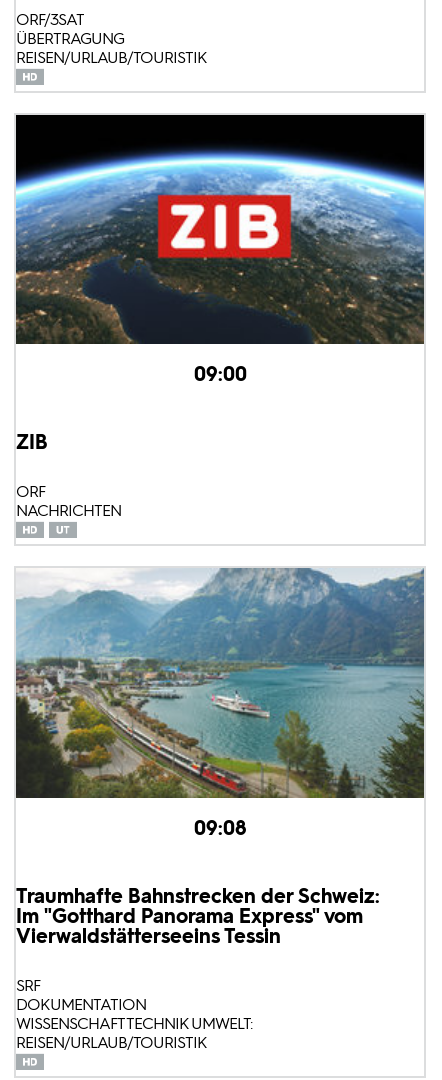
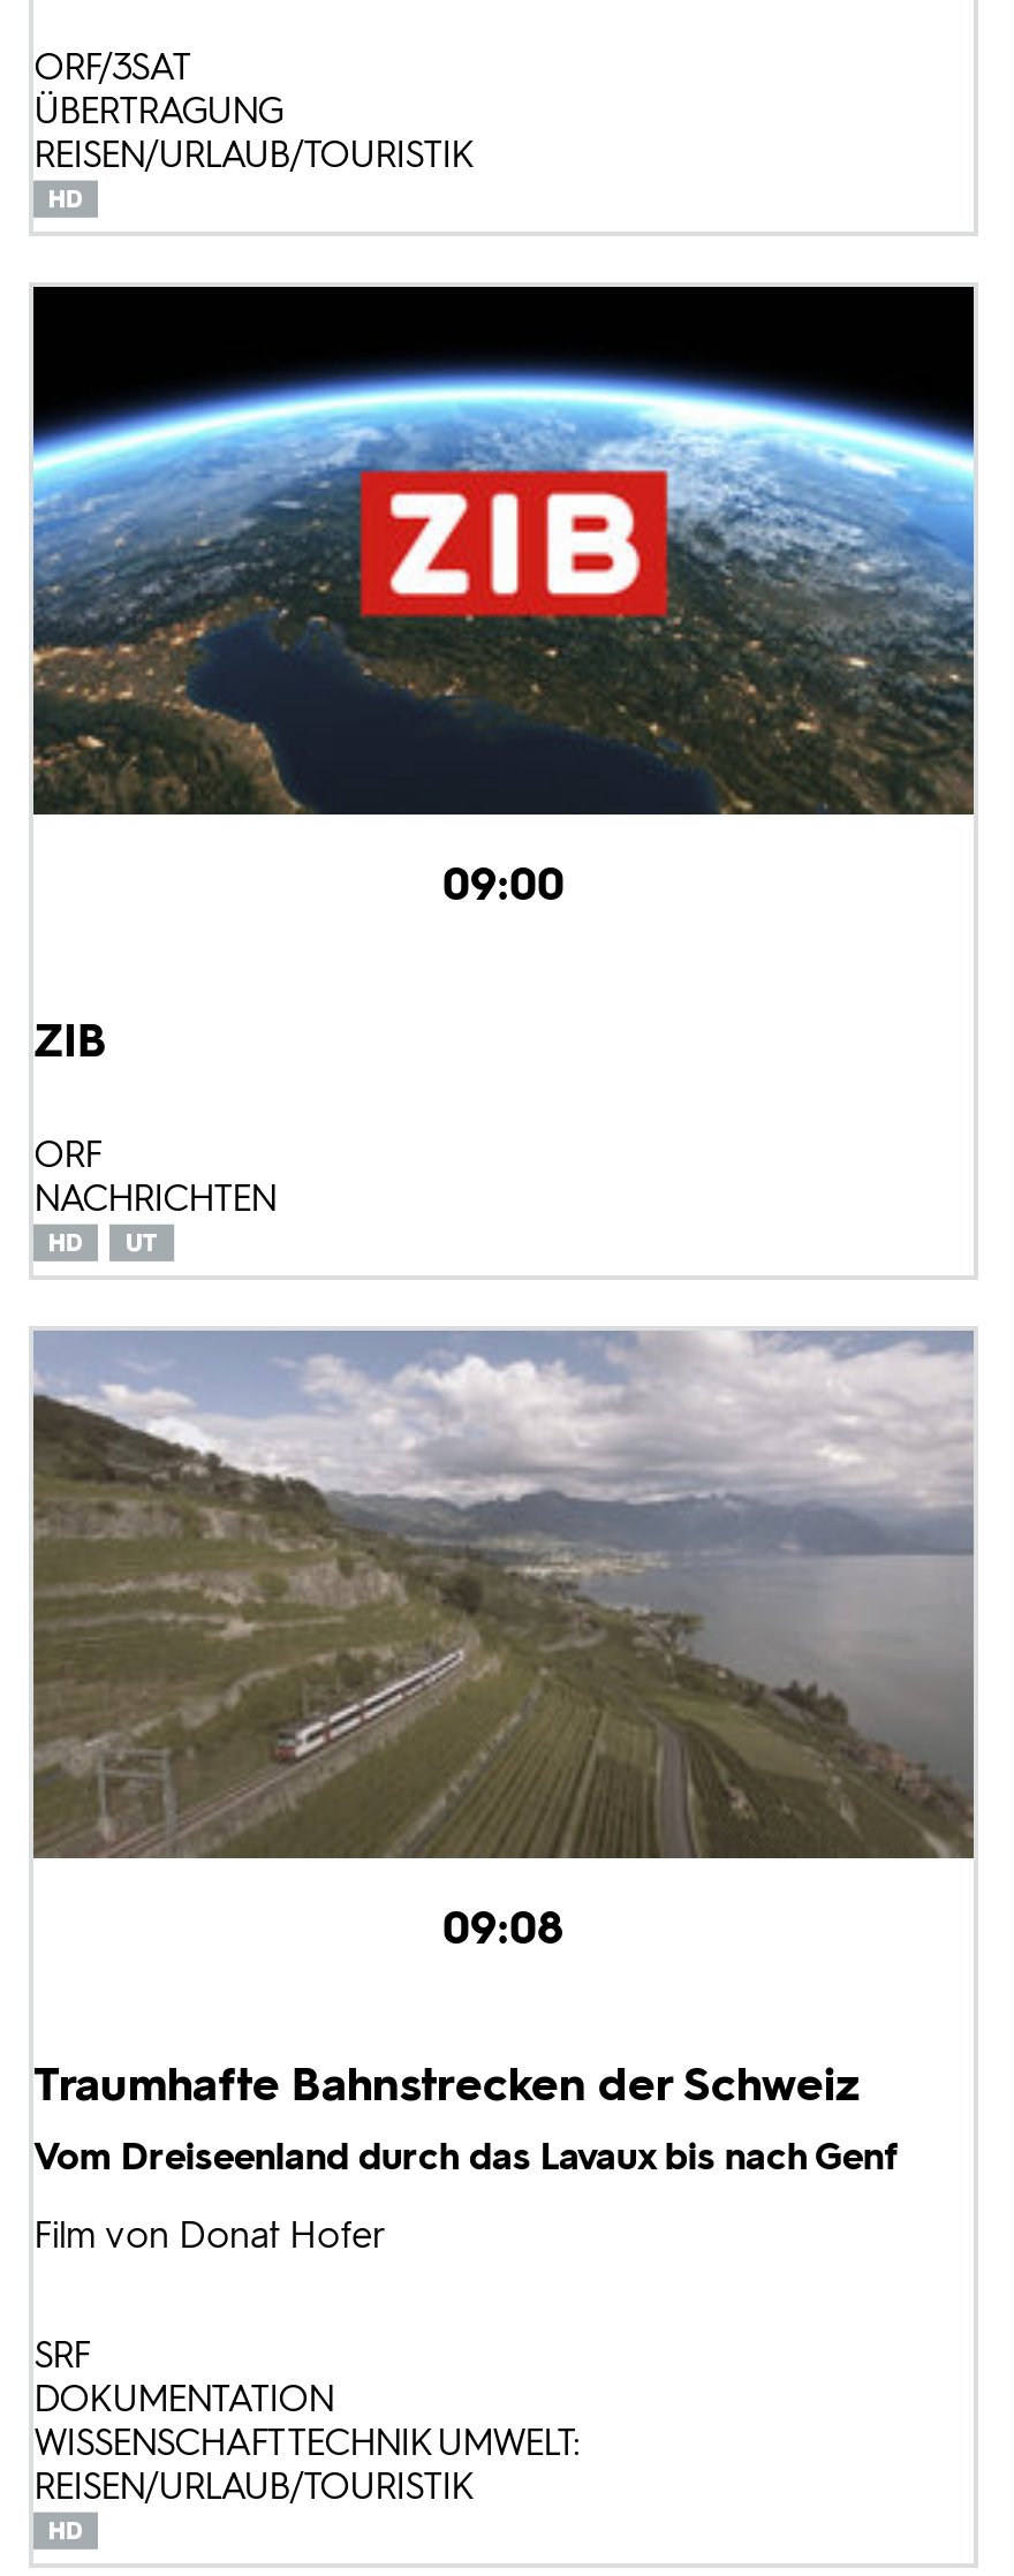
[16,567,425,798] [image] -> [31,1328,974,1858] [image]
[16,884,380,948] Traumhafte Bahnstrecken der Schweiz: | Im "Gotthard Panorama Express" vom | Vierwaldstätterseeins Tessin -> [33,2057,898,2258] Traumhafte Bahnstrecken der Schweiz | Vom Dreiseenland durch das Lavaux bis nach Genf | Film von Donat Hofer

